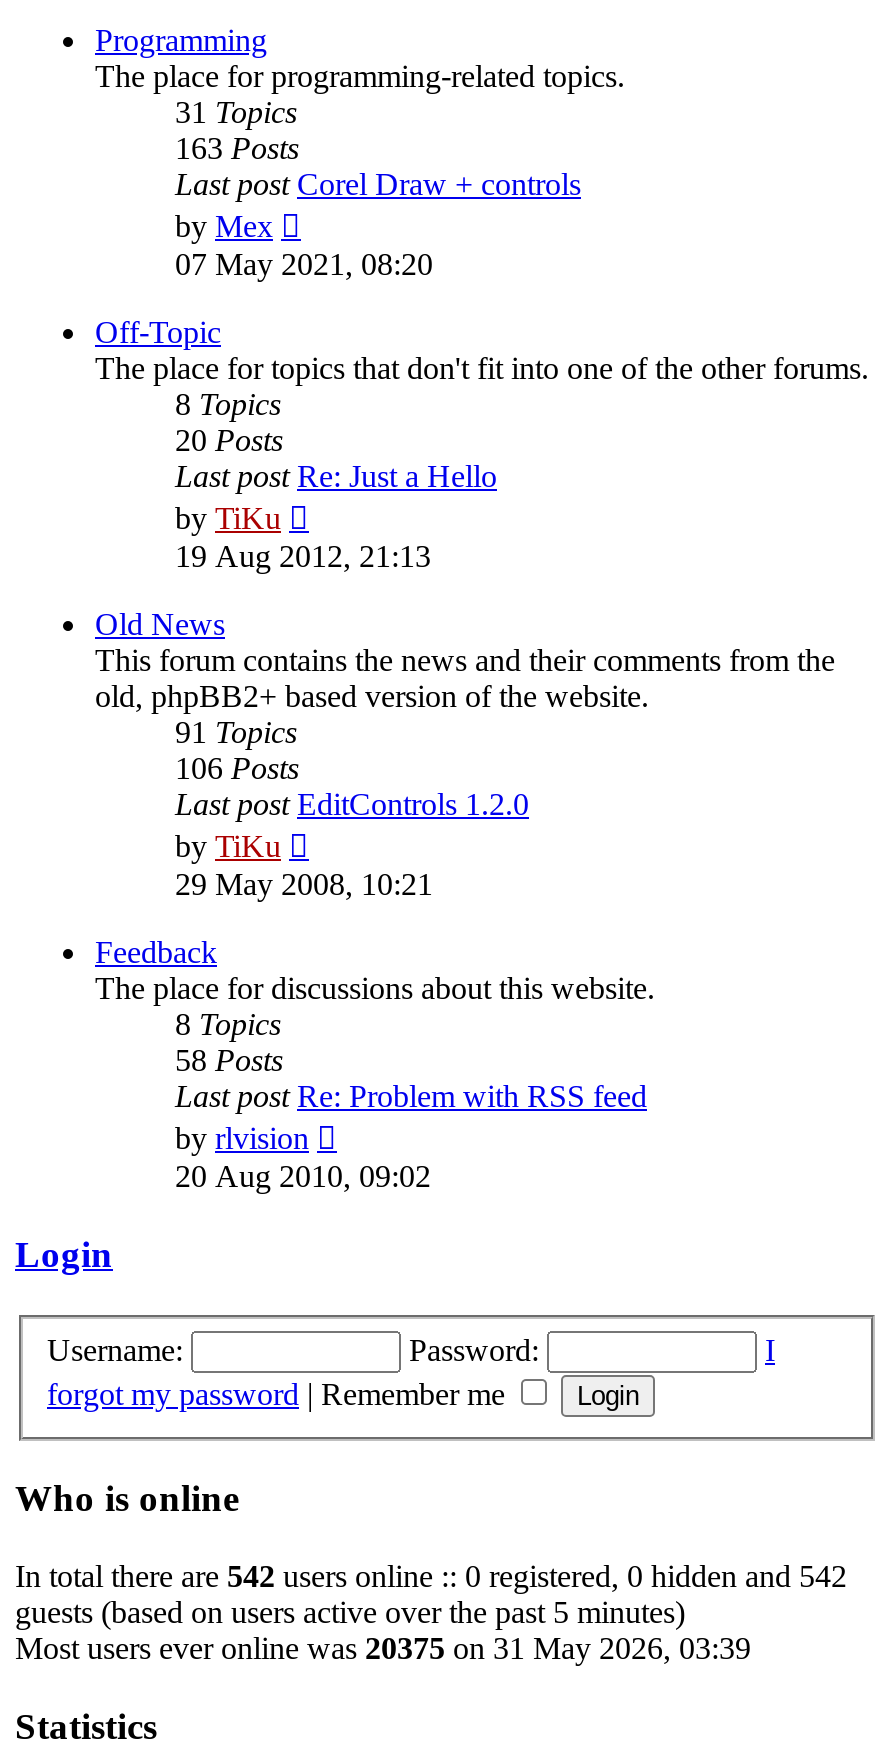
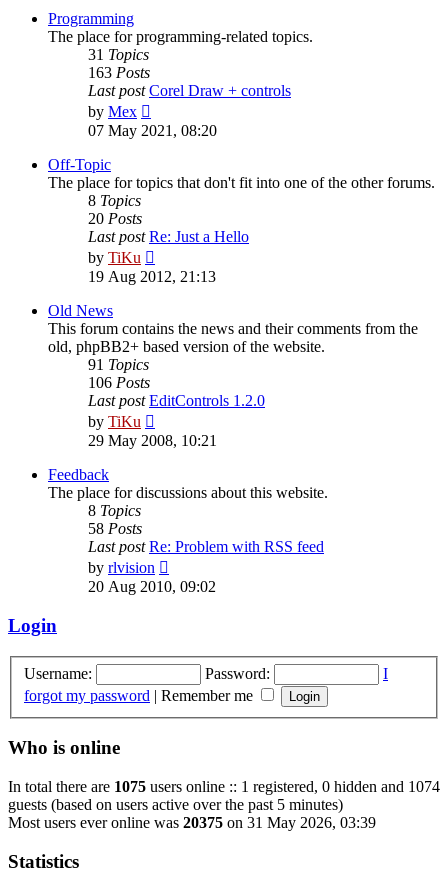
[15,1559,847,1593] In total there are 542 users online :: 0 registered, 0 hidden and 542 -> [8,778,440,795] In total there are 1075 users online :: 1 registered, 0 hidden and 1074

